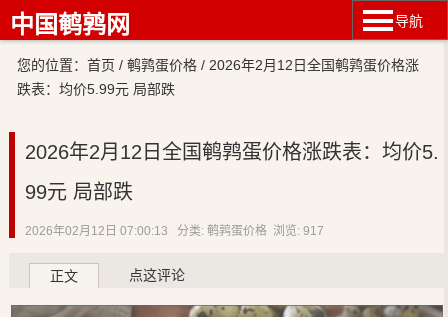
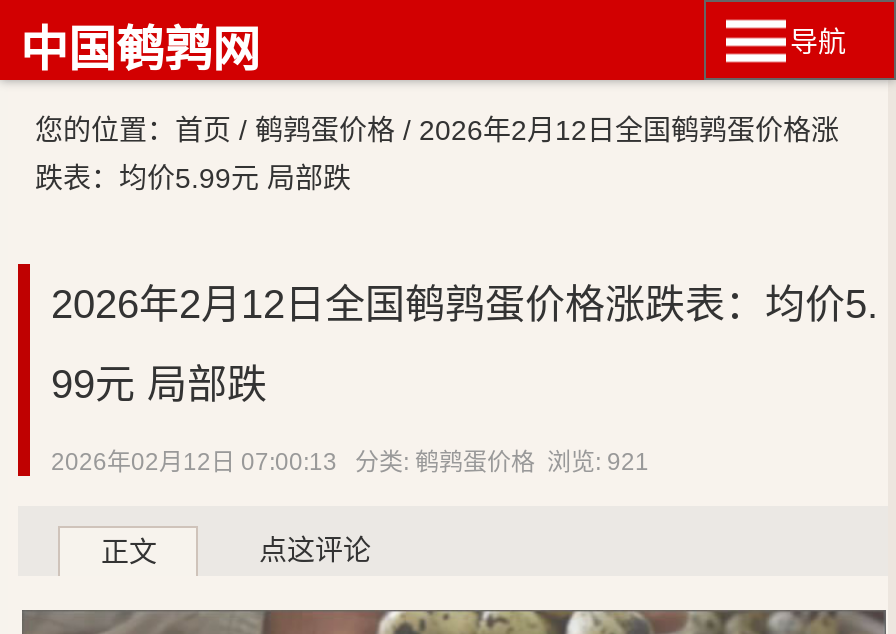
[25,224,324,238] 2026年02月12日 07:00:13 分类: 鹌鹑蛋价格 浏览: 917 -> [51,448,649,476] 2026年02月12日 07:00:13 分类: 鹌鹑蛋价格 浏览: 921

